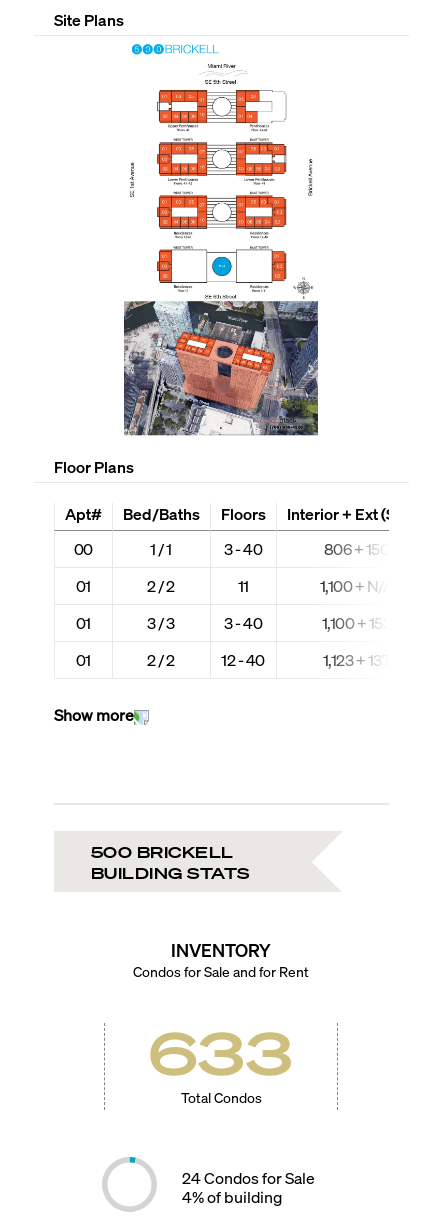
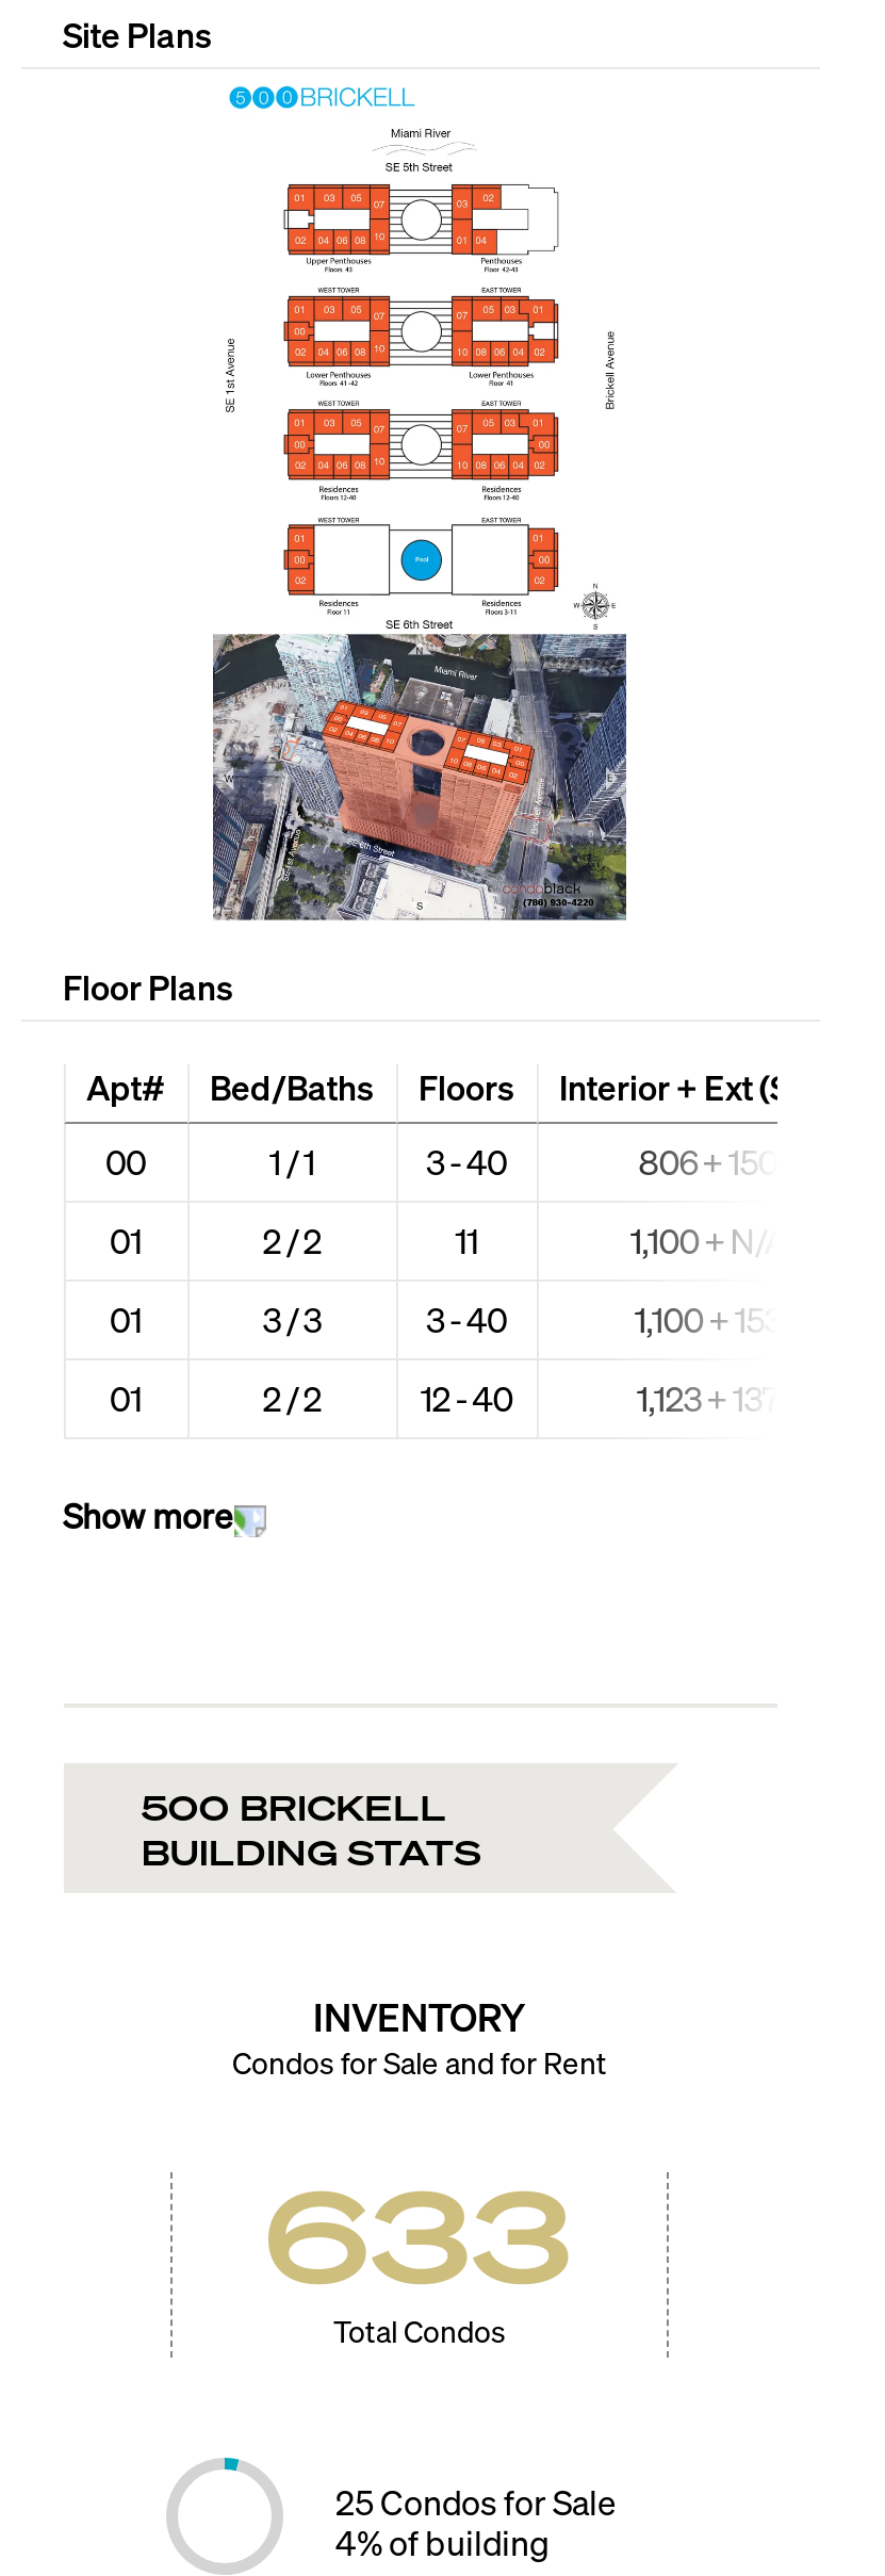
[181,1167,314,1188] 24 Condos for Sale -> [335,2479,617,2524] 25 Condos for Sale

